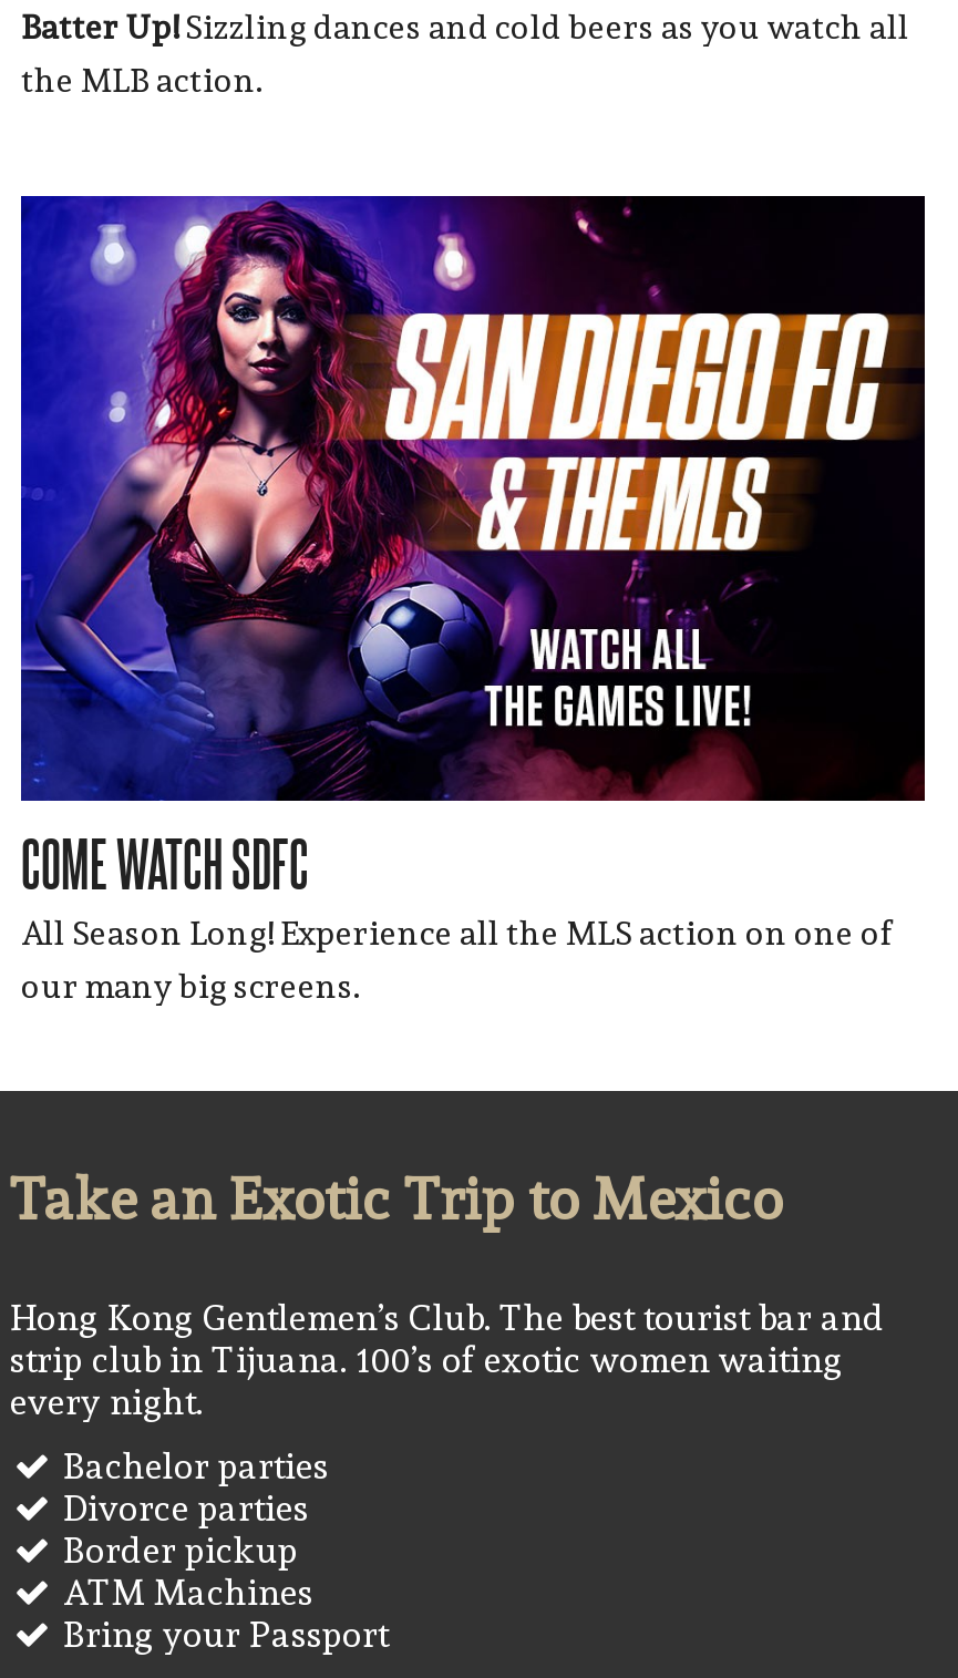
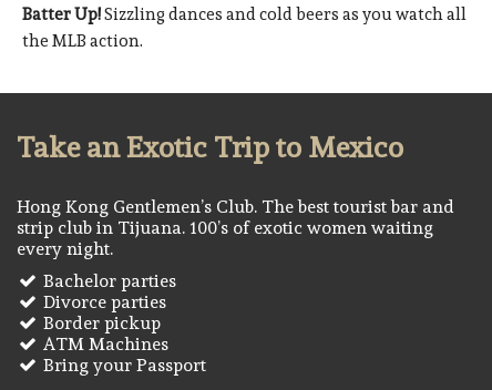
[19,193,927,1007] [image] | COME WATCH SDFC | All Season Long! Experience all the MLS action on one of | our many big screens. -> none

